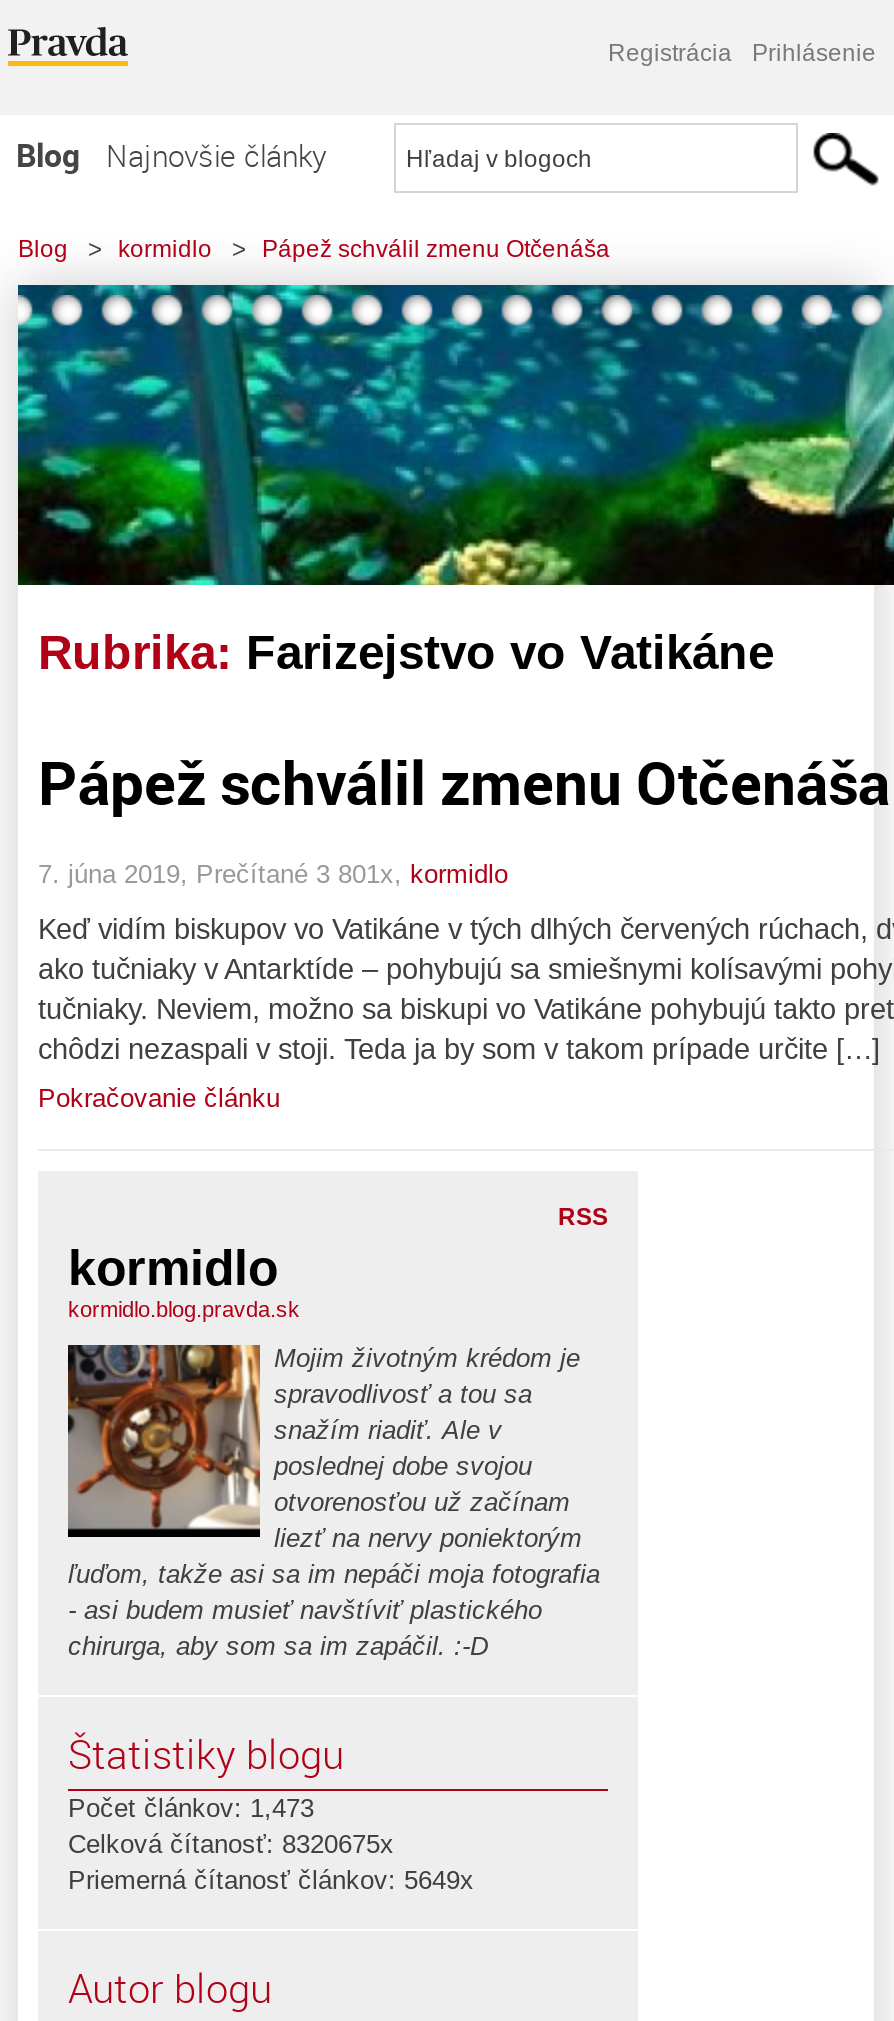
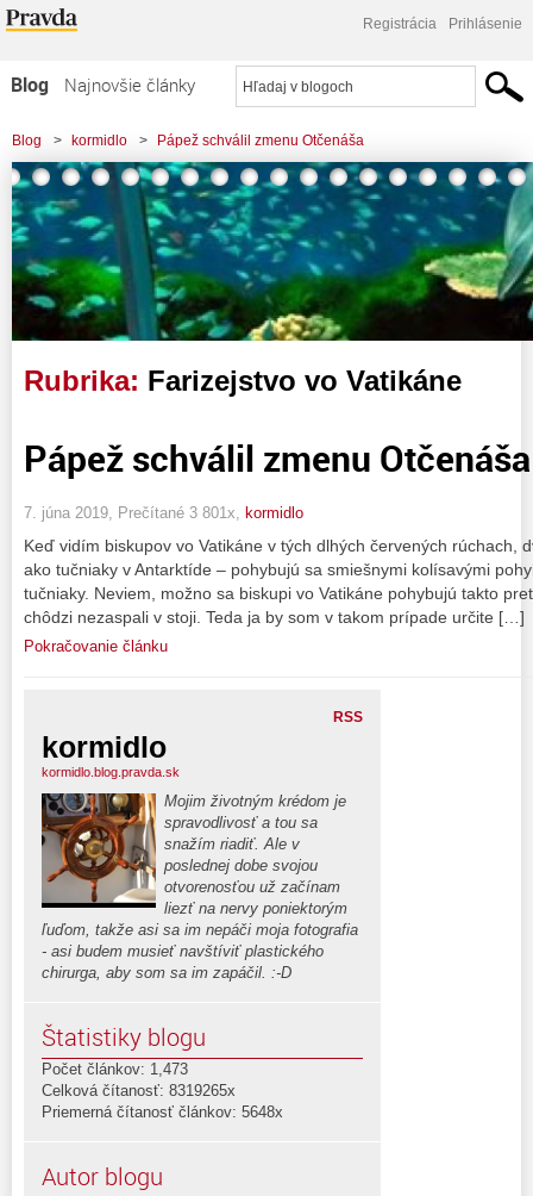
[68,1828,394,1858] Celková čítanosť: 8320675x -> [42,1081,236,1099] Celková čítanosť: 8319265x
[68,1864,474,1894] Priemerná čítanosť článkov: 5649x -> [42,1103,283,1120] Priemerná čítanosť článkov: 5648x

